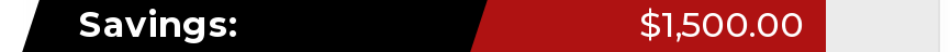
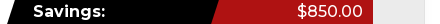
[639,5,804,46] $1,500.00 -> [297,2,363,21] $850.00

